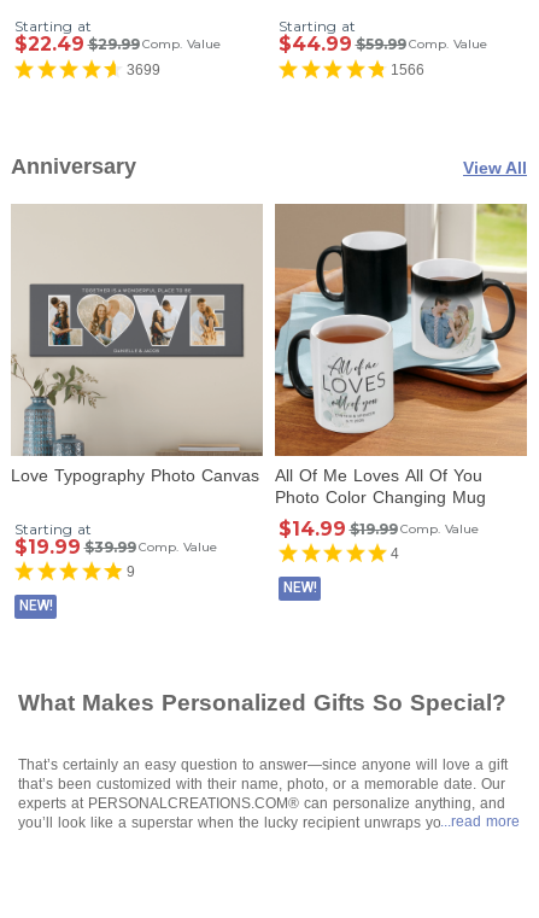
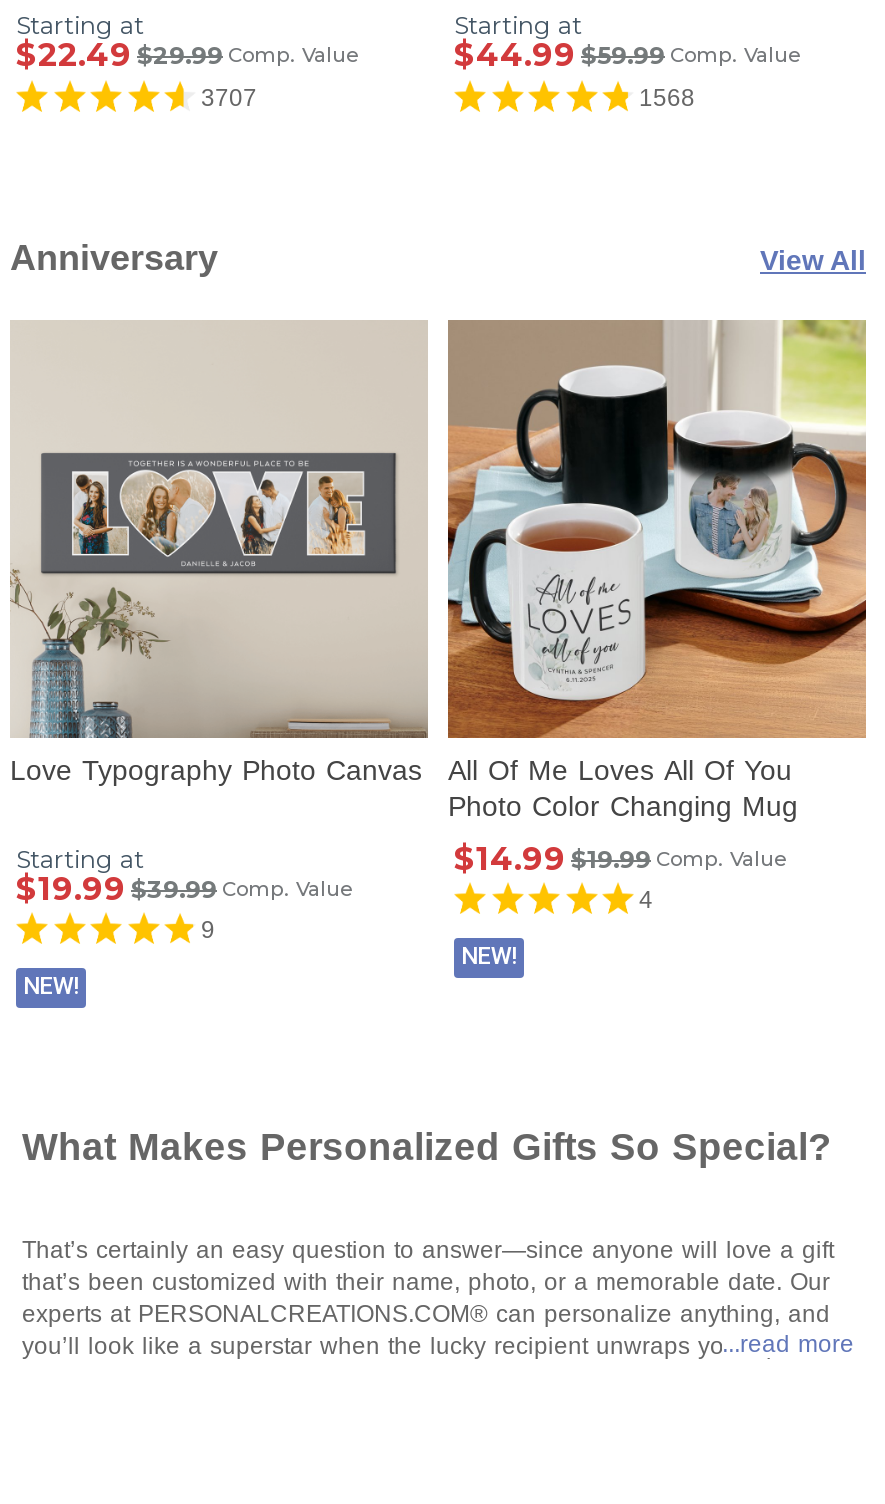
[126,61,160,78] 3699 -> [201,84,257,112] 3707
[390,61,424,78] 1566 -> [639,84,695,112] 1568

